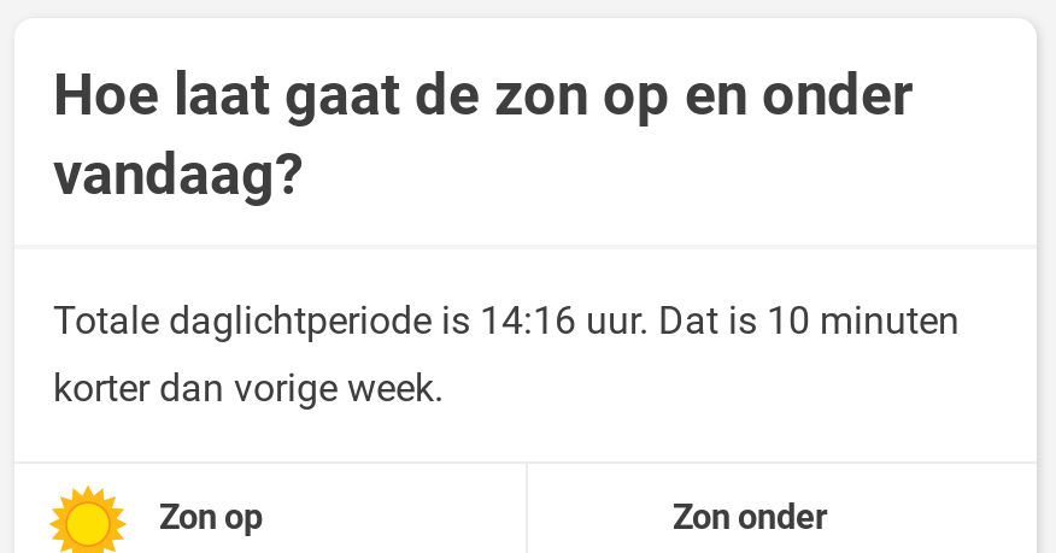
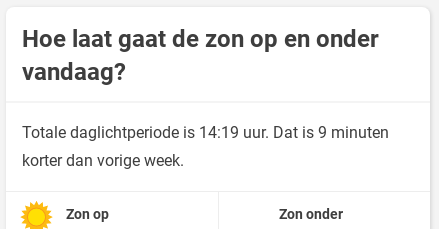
[53,297,960,343] Totale daglichtperiode is 14:16 uur. Dat is 10 minuten -> [22,123,389,142] Totale daglichtperiode is 14:19 uur. Dat is 9 minuten

